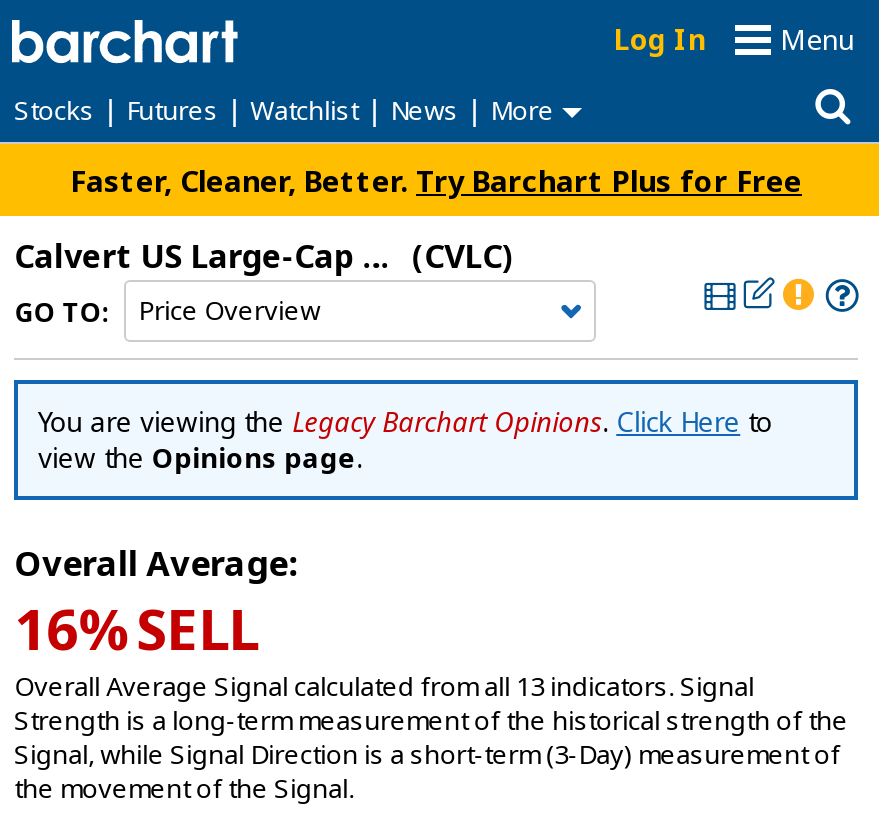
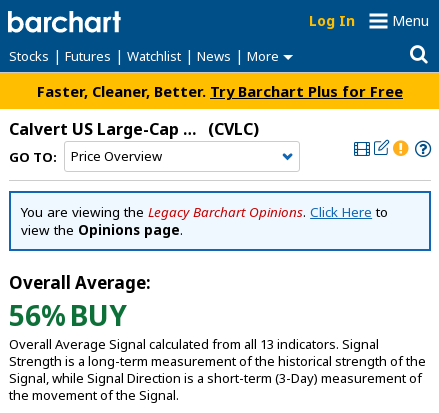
[14,590,258,666] 16% SELL -> [9,296,127,334] 56% BUY

